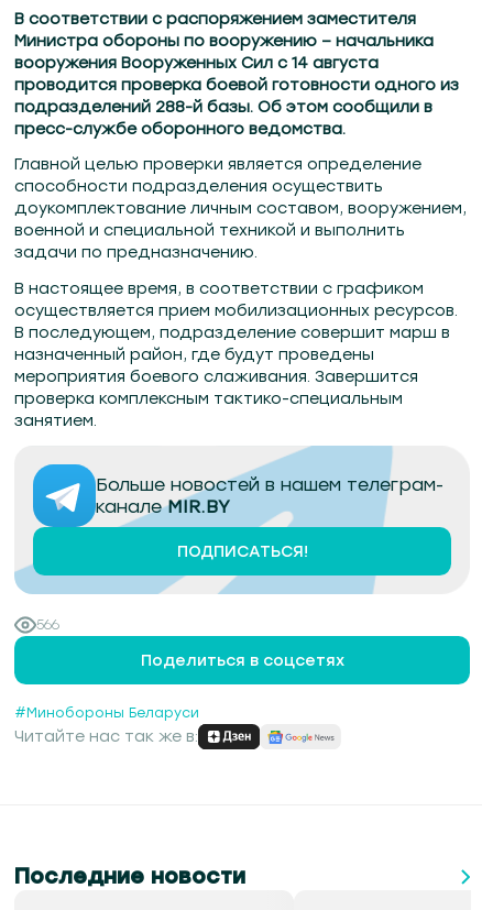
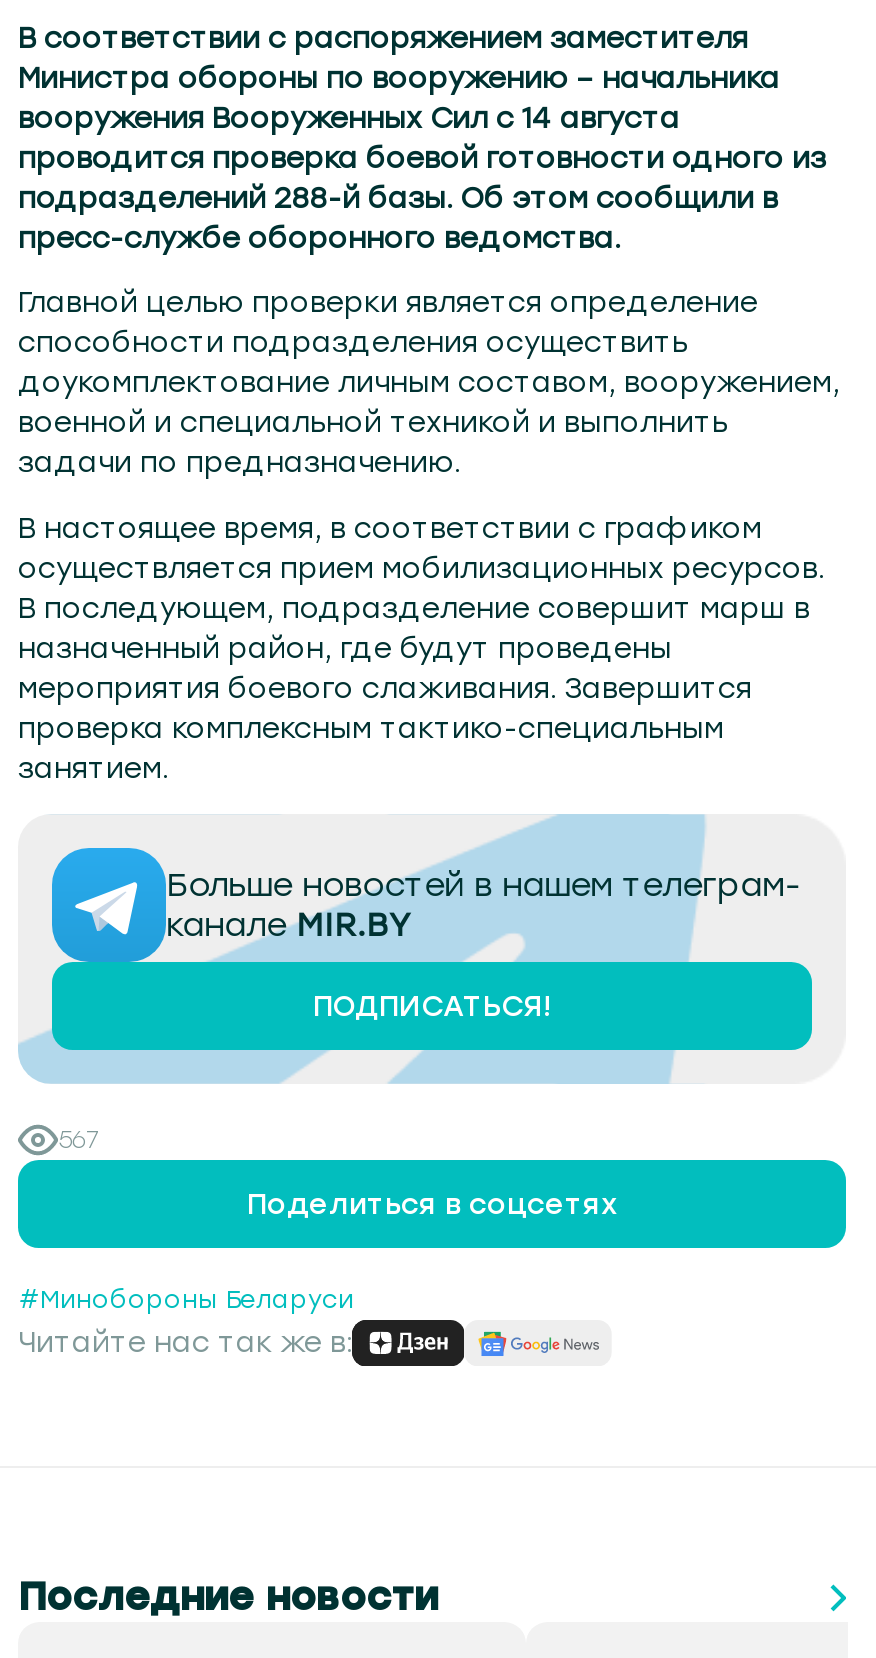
[36,616,59,633] 566 -> [58,1124,100,1154] 567

